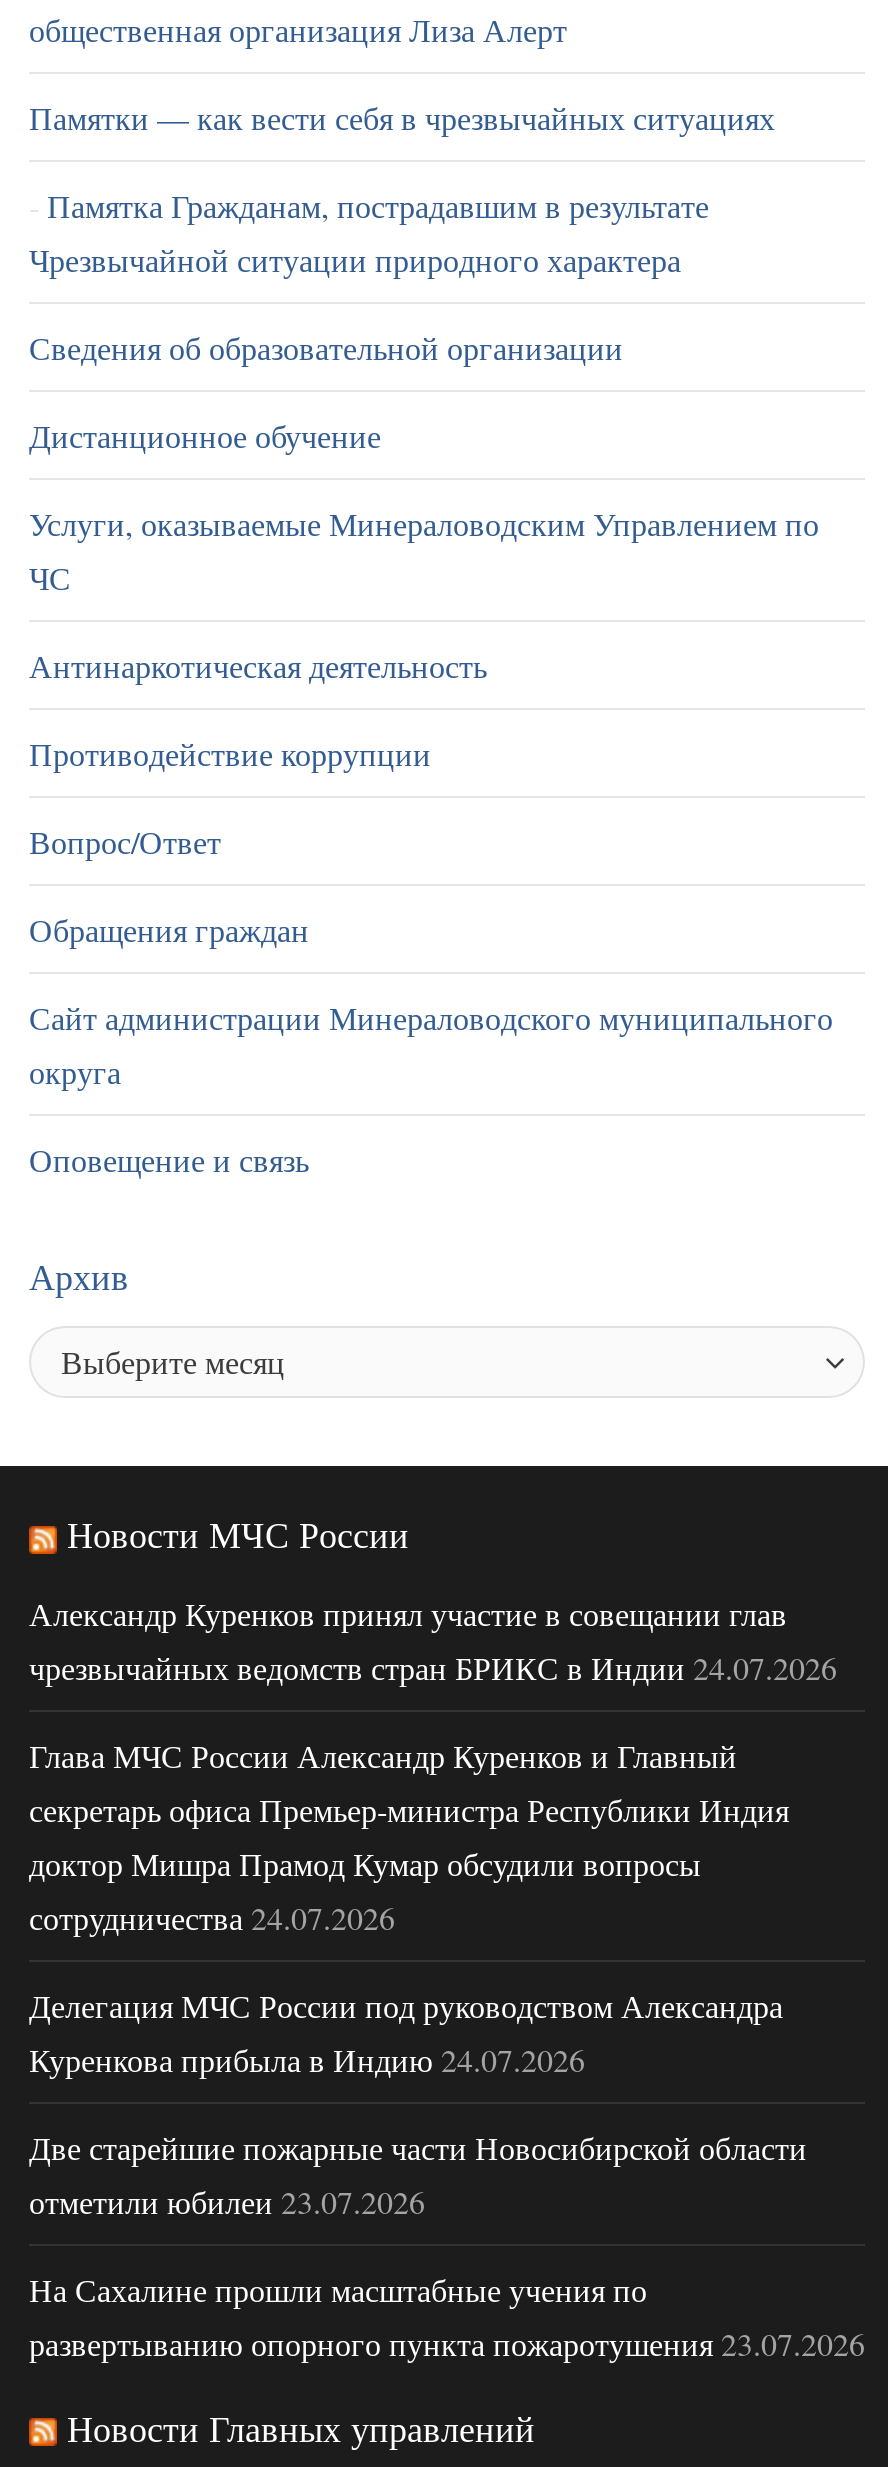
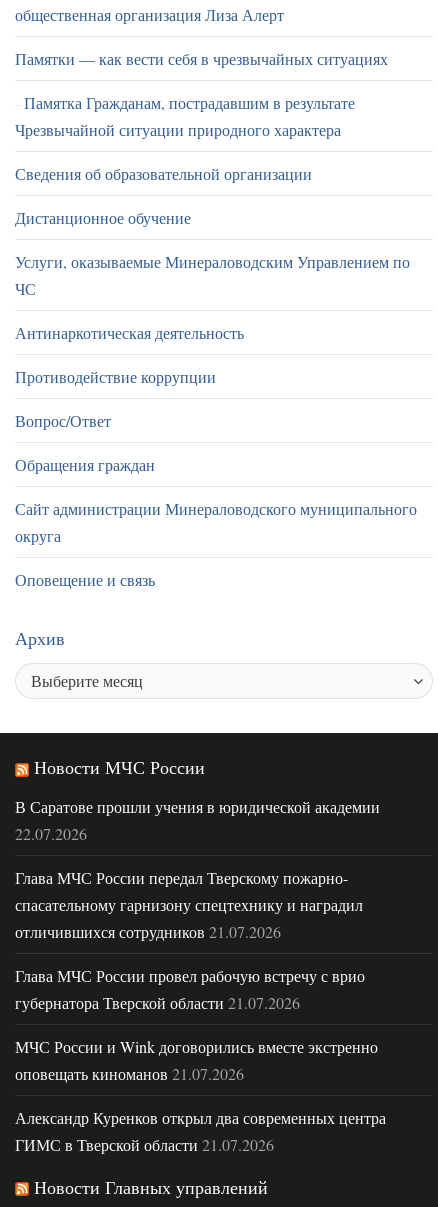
[29,1591,837,1687] Александр Куренков принял участие в совещании глав | чрезвычайных ведомств стран БРИКС в Индии 24.07.2026 -> [15,795,380,843] В Саратове прошли учения в юридической академии | 22.07.2026
[29,1733,789,1937] Глава МЧС России Александр Куренков и Главный | секретарь офиса Премьер-министра Республики Индия | доктор Мишра Прамод Кумар обсудили вопросы | сотрудничества 24.07.2026 -> [15,866,363,941] Глава МЧС России передал Тверскому пожарно- | спасательному гарнизону спецтехнику и наградил | отличившихся сотрудников 21.07.2026
[29,1983,783,2079] Делегация МЧС России под руководством Александра | Куренкова прибыла в Индию 24.07.2026 -> [15,964,365,1012] Глава МЧС России провел рабочую встречу с врио | губернатора Тверской области 21.07.2026
[29,2125,807,2221] Две старейшие пожарные части Новосибирской области | отметили юбилеи 23.07.2026 -> [15,1035,378,1083] МЧС России и Wink договорились вместе экстренно | оповещать киноманов 21.07.2026
[29,2267,865,2363] На Сахалине прошли масштабные учения по | развертыванию опорного пункта пожаротушения 23.07.2026 -> [15,1106,386,1154] Александр Куренков открыл два современных центра | ГИМС в Тверской области 21.07.2026

